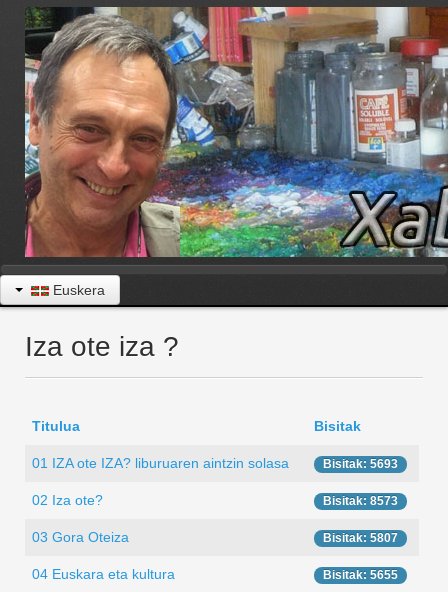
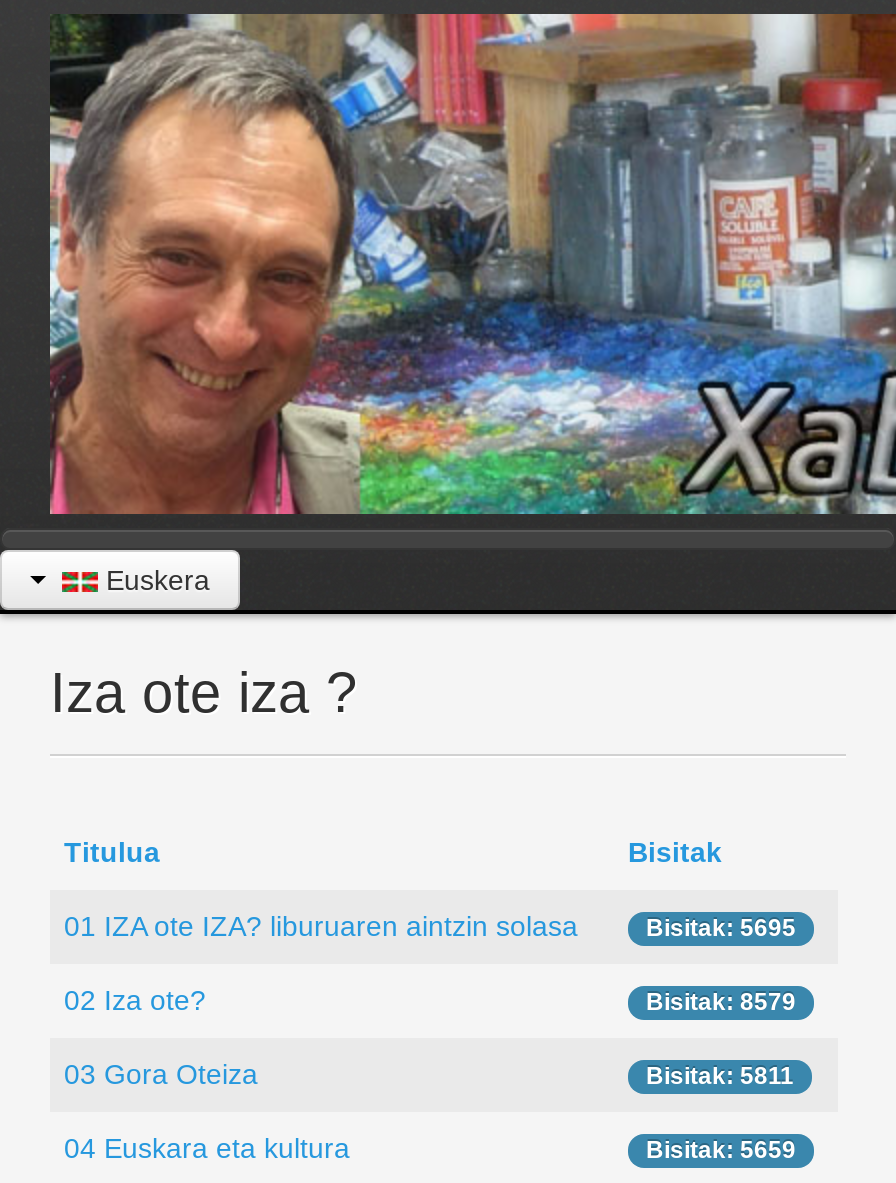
[323,457,398,471] Bisitak: 5693 -> [646,914,796,942] Bisitak: 5695
[323,494,398,508] Bisitak: 8573 -> [646,988,796,1016] Bisitak: 8579
[323,531,398,545] Bisitak: 5807 -> [646,1062,794,1090] Bisitak: 5811
[323,568,398,582] Bisitak: 5655 -> [646,1136,796,1164] Bisitak: 5659

